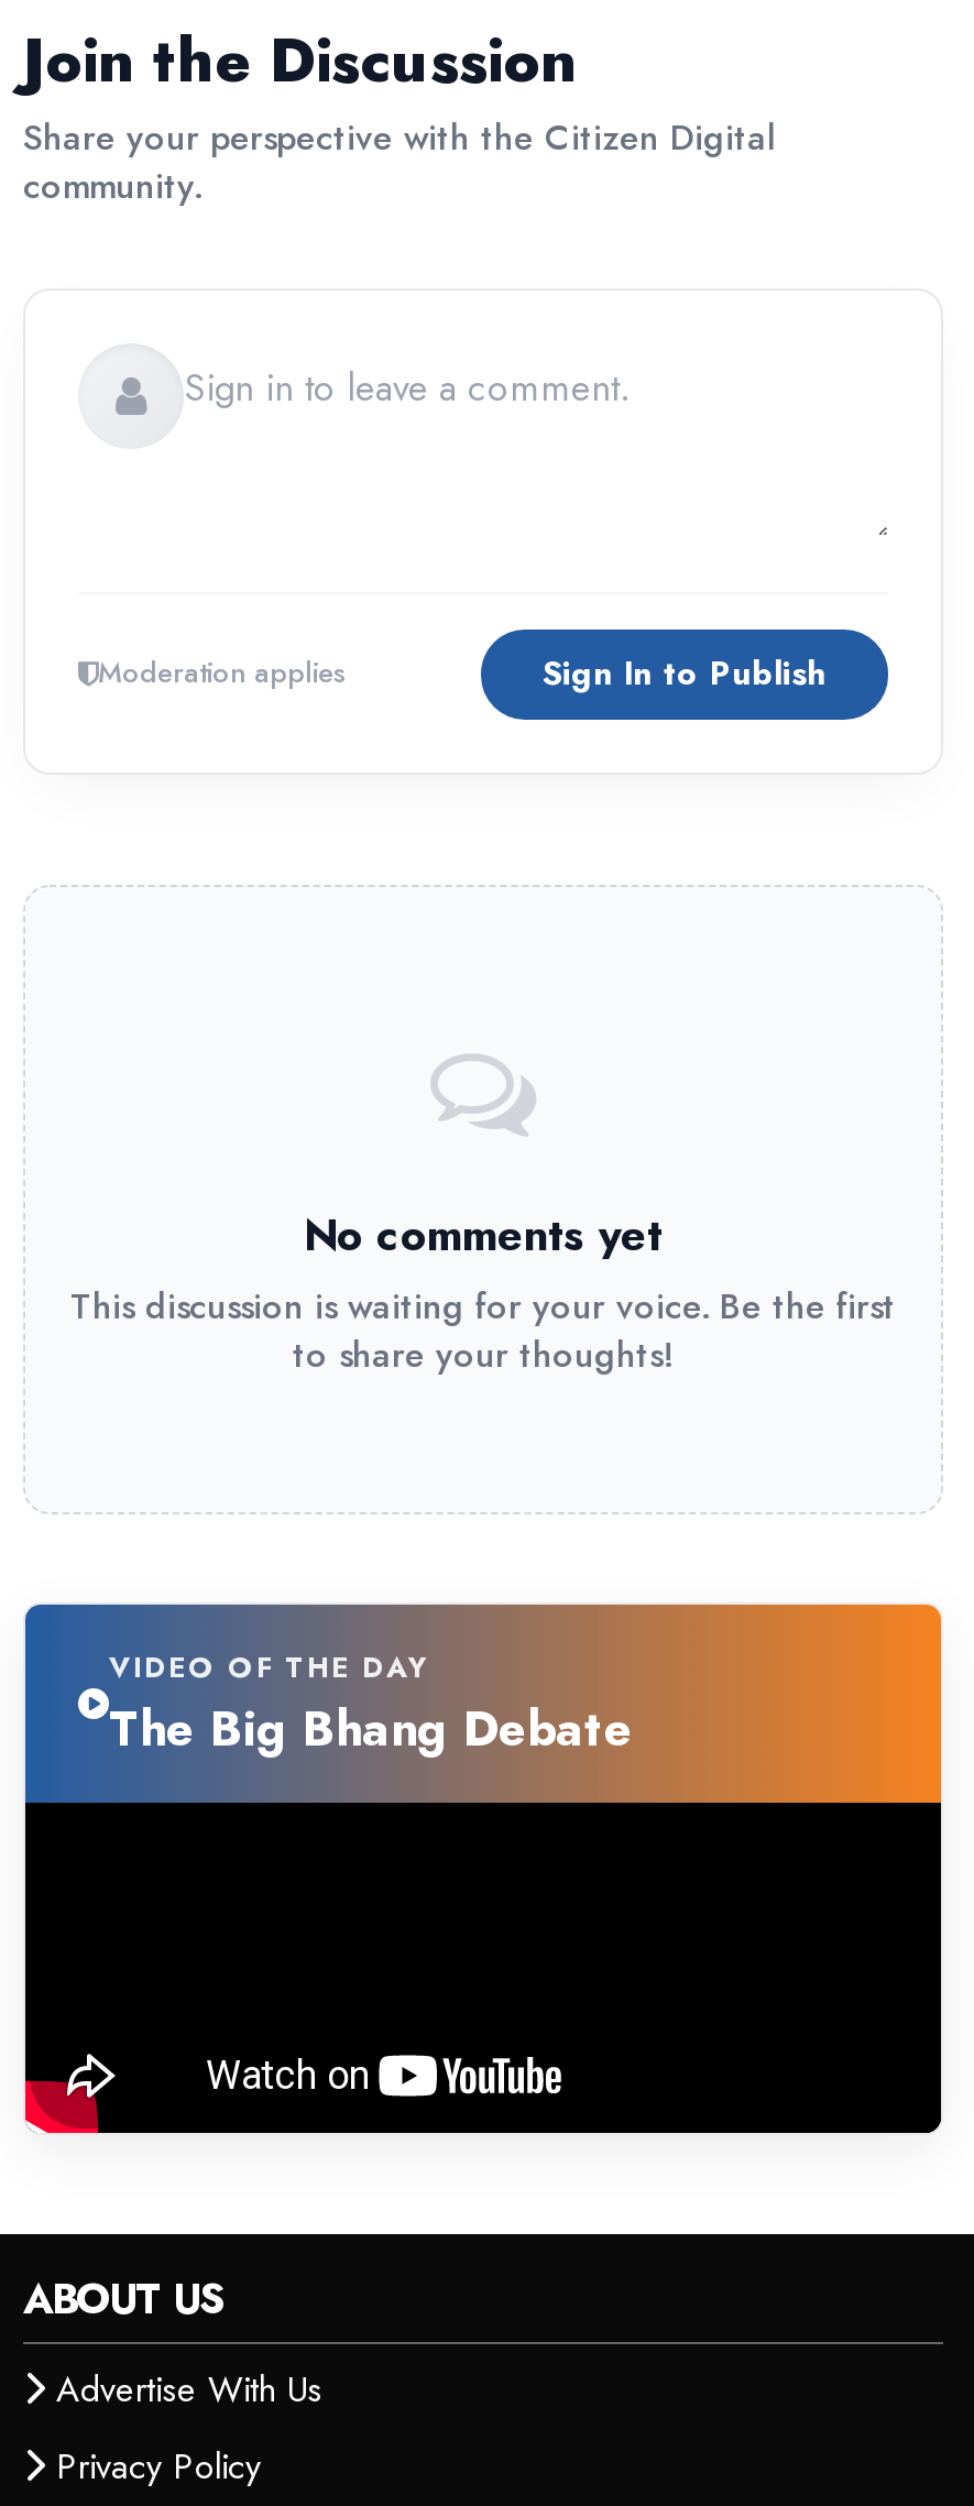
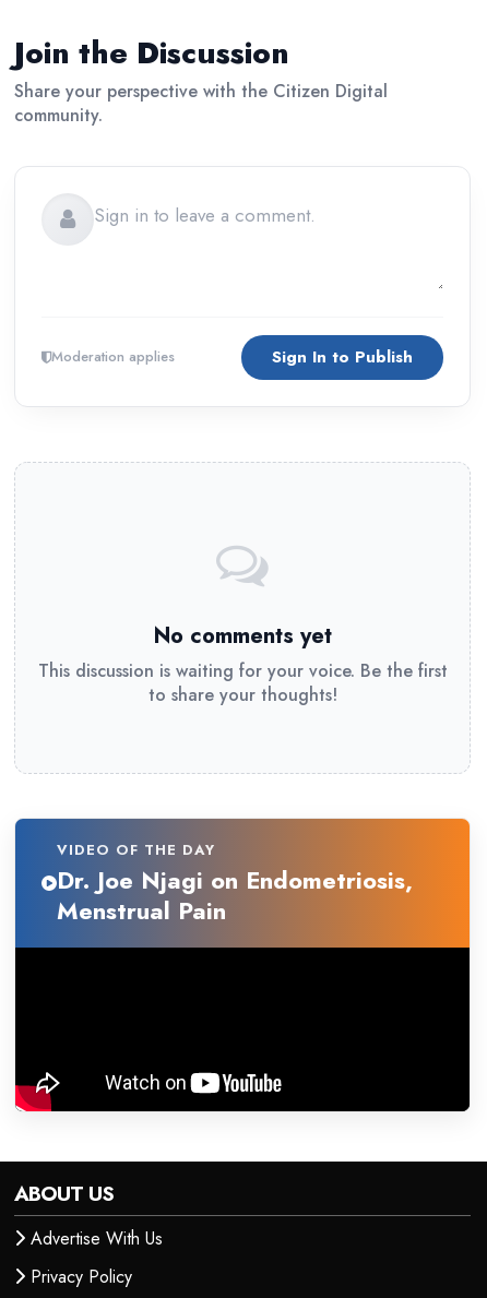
[109,1692,633,1763] The Big Bhang Debate -> [57,862,413,928] Dr. Joe Njagi on Endometriosis, | Menstrual Pain

